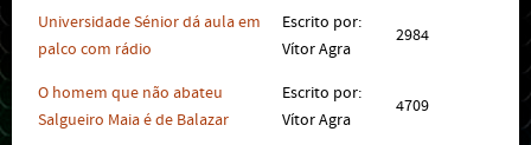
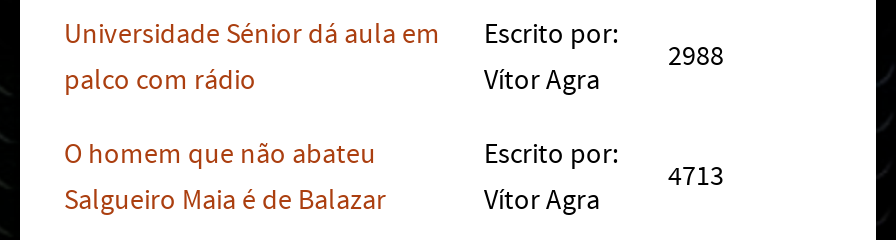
[396,26,429,45] 2984 -> [668,41,724,73] 2988
[396,96,429,115] 4709 -> [668,161,724,193] 4713

